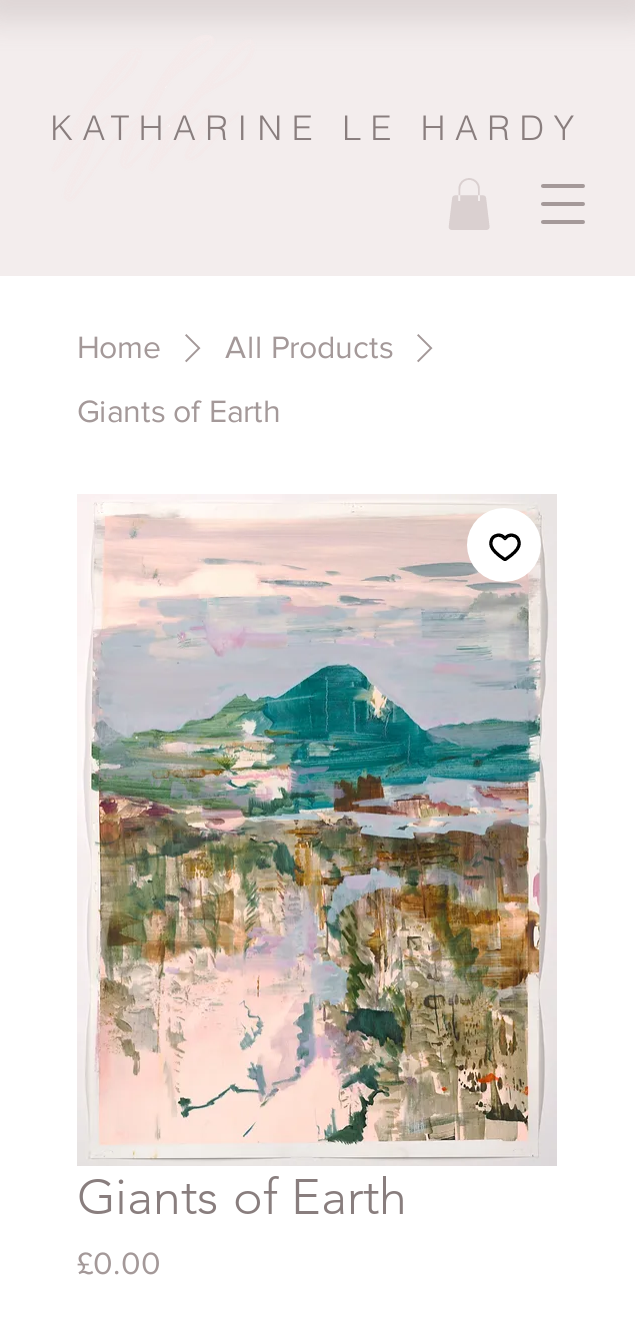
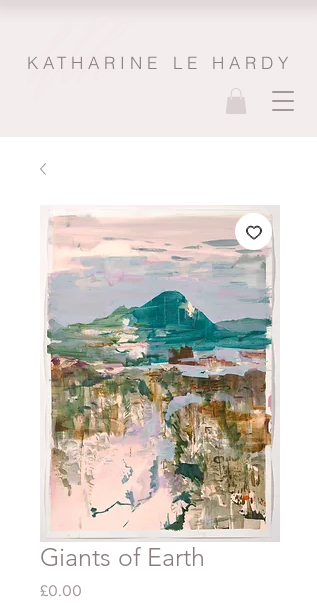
[77,331,393,429] Home | All Products | Giants of Earth -> none

